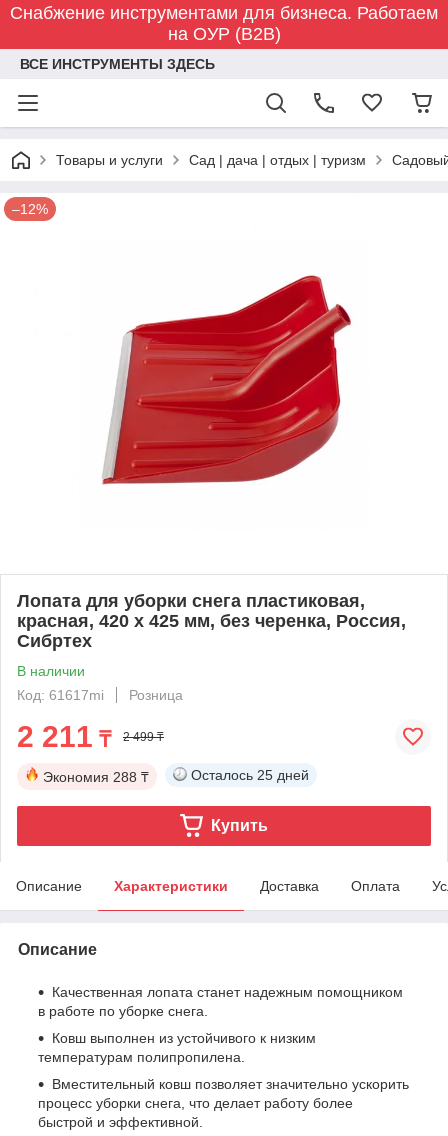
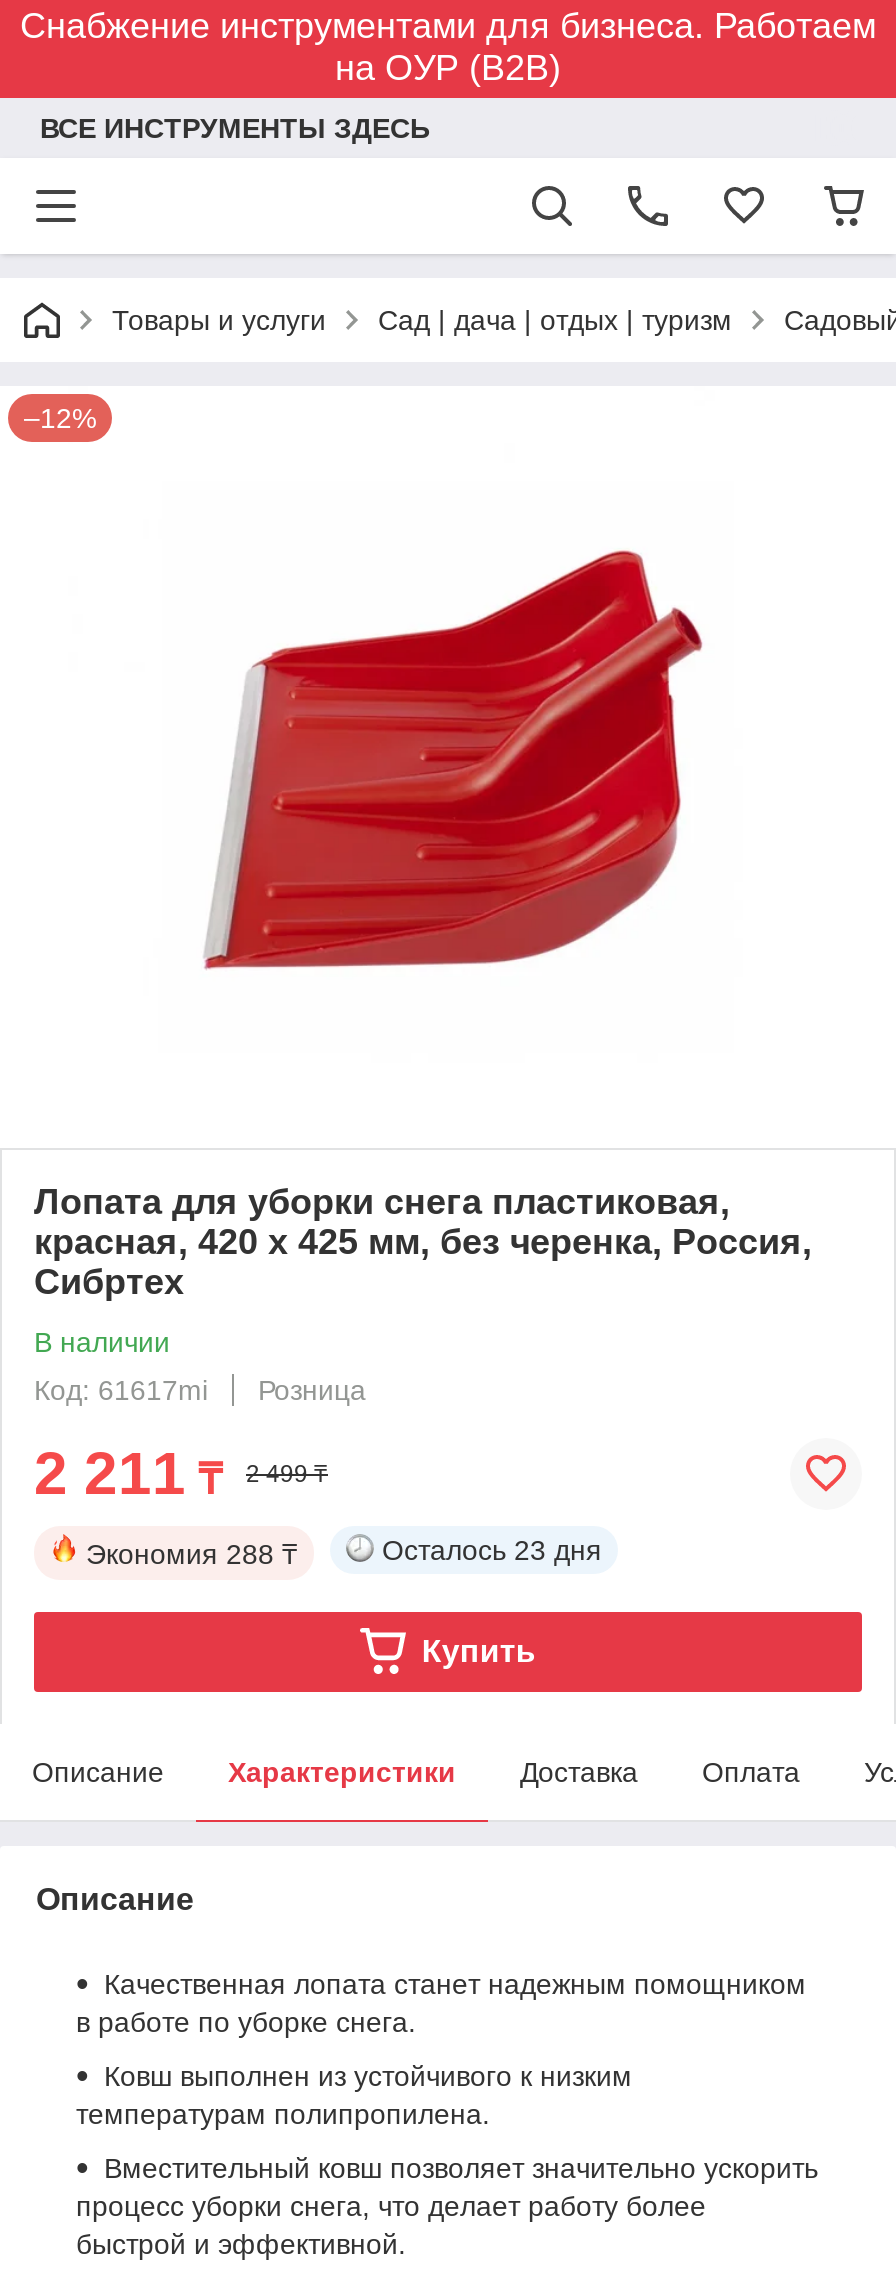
[191,767,309,783] Осталось 25 дней -> [382,1534,602,1566] Осталось 23 дня

